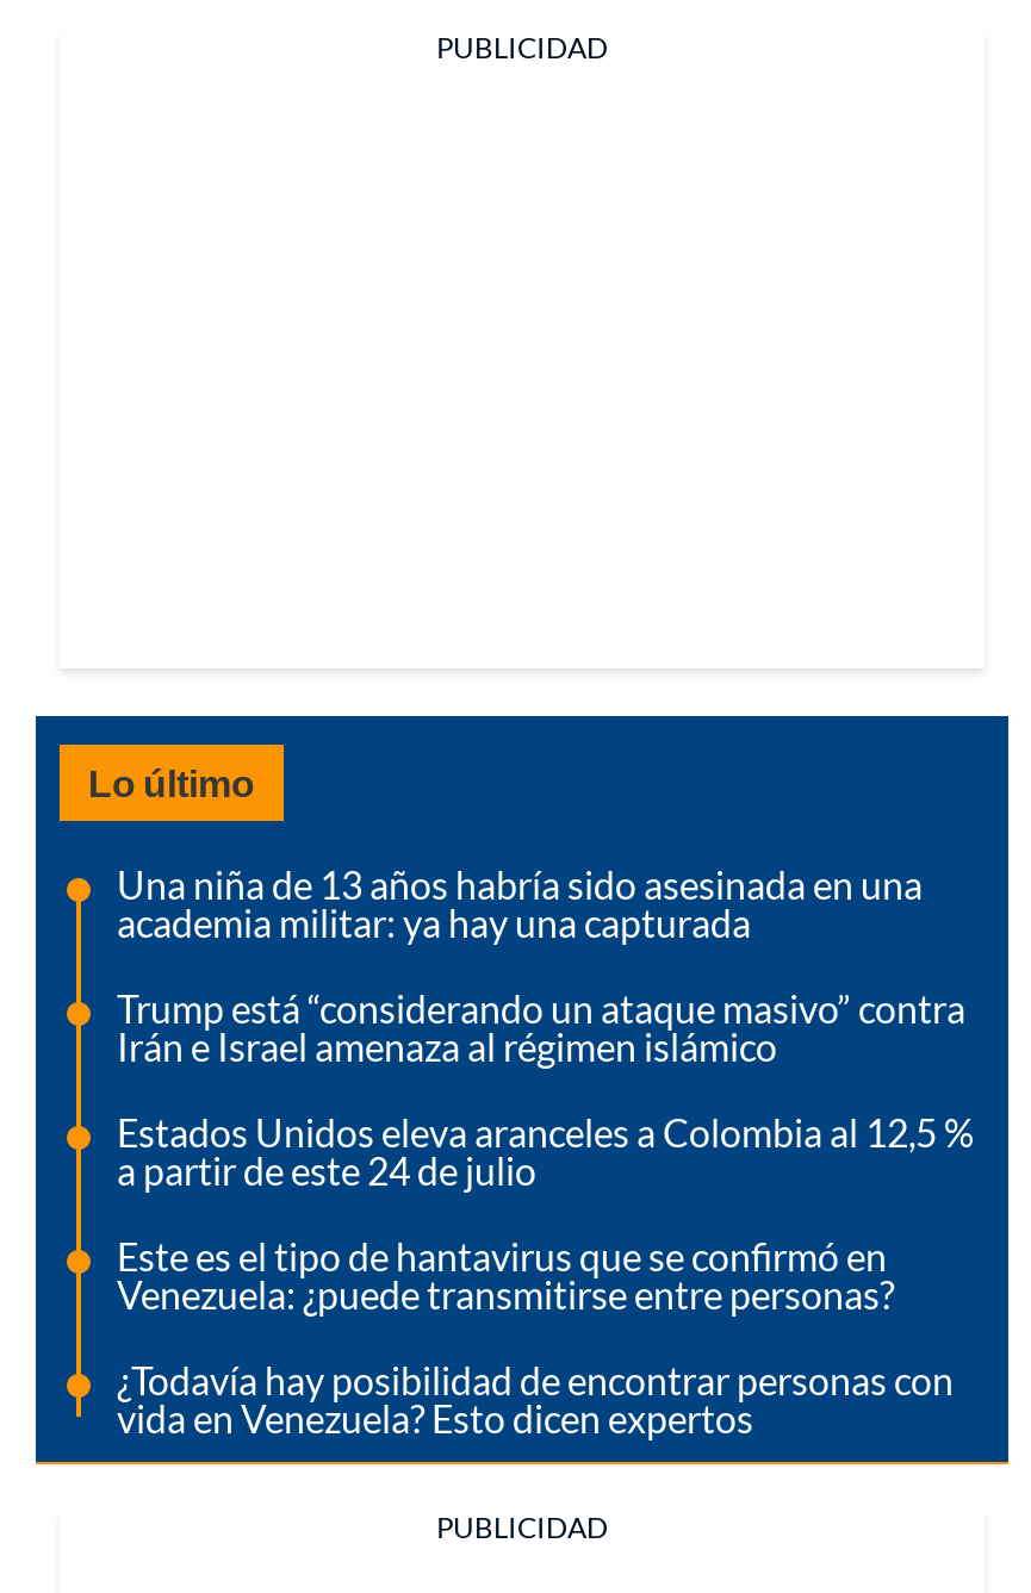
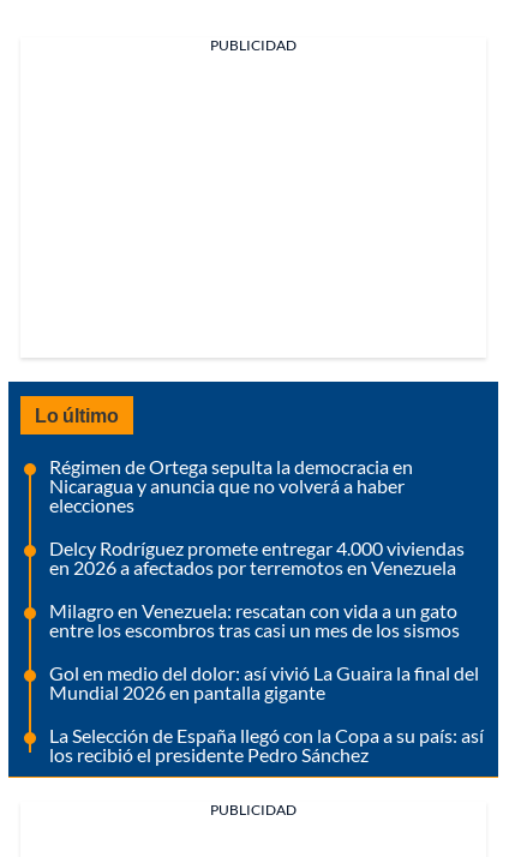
[117,862,923,945] Una niña de 13 años habría sido asesinada en una | academia militar: ya hay una capturada -> [49,455,413,516] Régimen de Ortega sepulta la democracia en | Nicaragua y anuncia que no volverá a haber | elecciones
[117,986,965,1069] Trump está “considerando un ataque masivo” contra | Irán e Israel amenaza al régimen islámico -> [49,537,465,579] Delcy Rodríguez promete entregar 4.000 viviendas | en 2026 a afectados por terremotos en Venezuela
[117,1110,975,1193] Estados Unidos eleva aranceles a Colombia al 12,5 % | a partir de este 24 de julio -> [49,599,460,641] Milagro en Venezuela: rescatan con vida a un gato | entre los escombros tras casi un mes de los sismos
[117,1234,894,1317] Este es el tipo de hantavirus que se confirmó en | Venezuela: ¿puede transmitirse entre personas? -> [49,662,479,704] Gol en medio del dolor: así vivió La Guaira la final del | Mundial 2026 en pantalla gigante
[117,1358,954,1441] ¿Todavía hay posibilidad de encontrar personas con | vida en Venezuela? Esto dicen expertos -> [49,724,484,766] La Selección de España llegó con la Copa a su país: así | los recibió el presidente Pedro Sánchez

